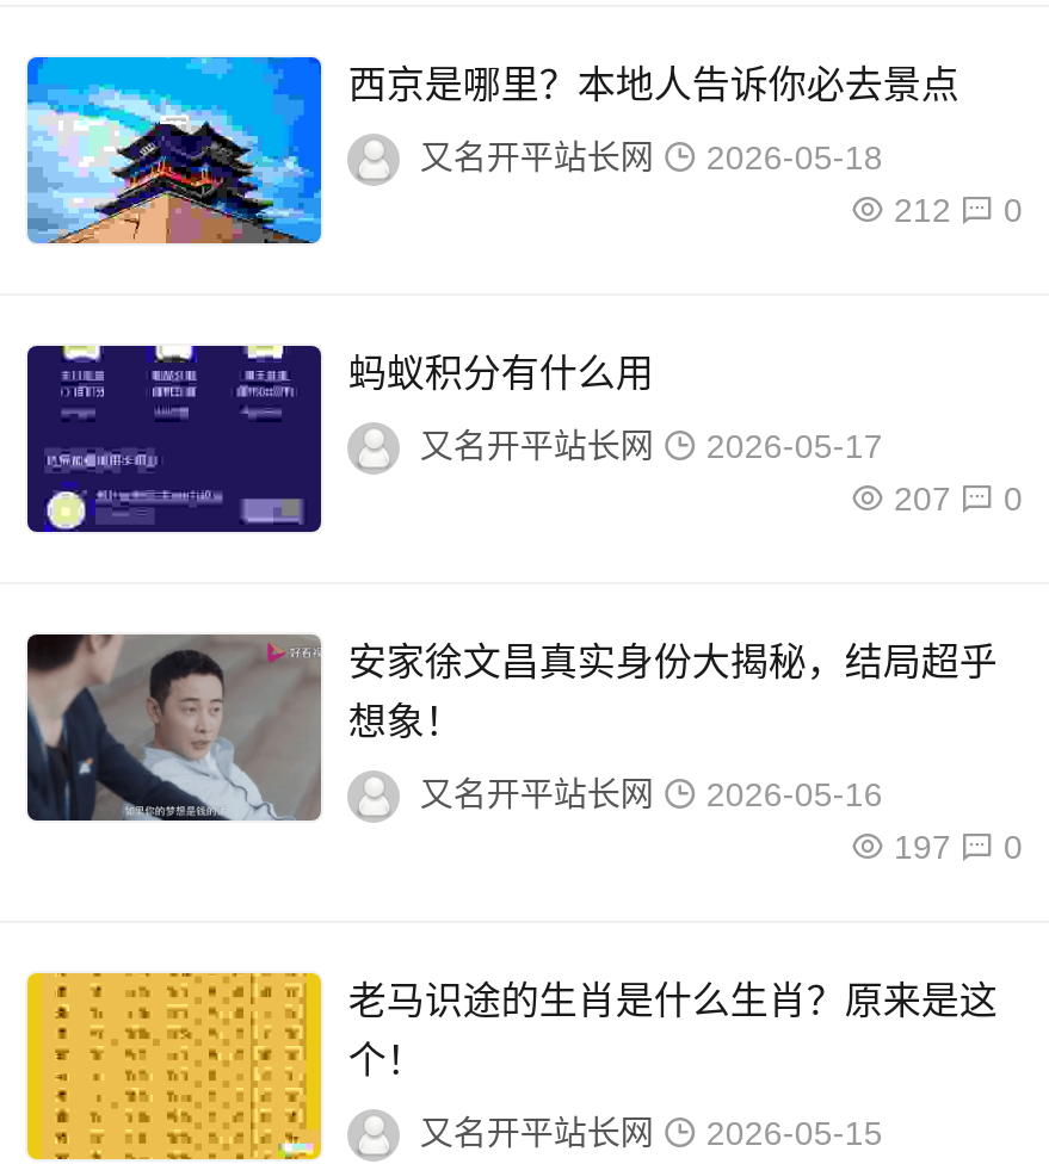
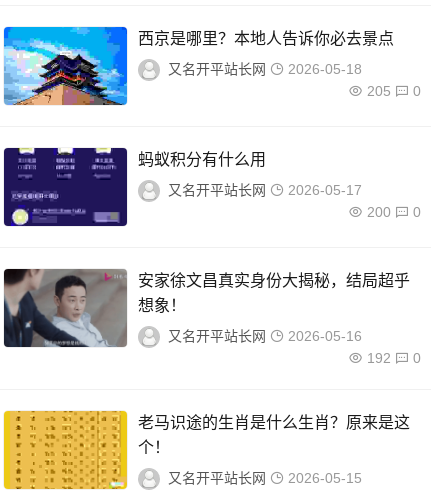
[884,191,1023,229] 212 0 -> [363,83,421,99] 205 0
[884,479,1023,518] 207 0 -> [363,204,421,220] 200 0
[884,828,1023,866] 197 0 -> [363,350,421,366] 192 0

